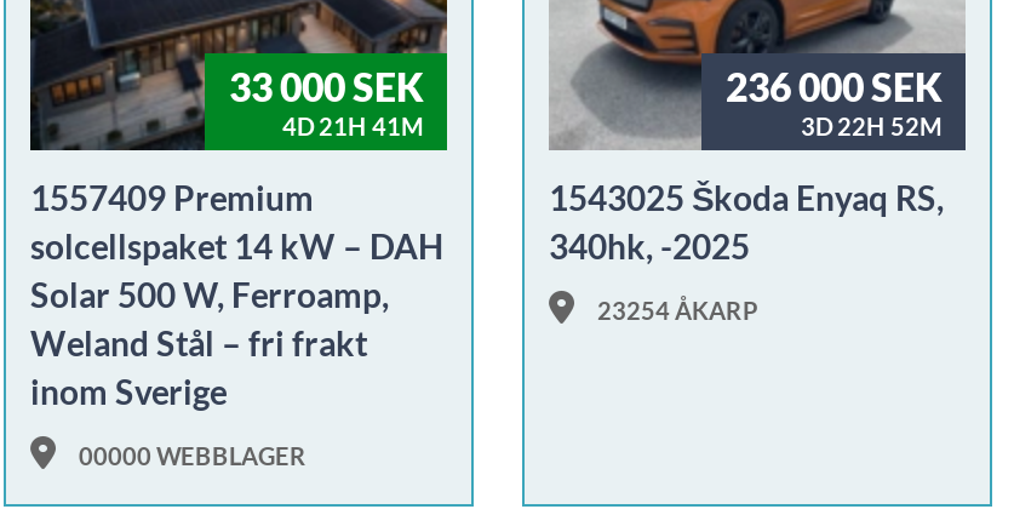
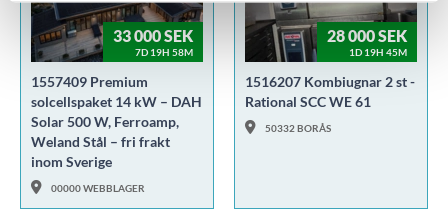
[726,63,941,141] 236 000 SEK | 3D 22H 52M -> [327,26,407,58] 28 000 SEK | 1D 19H 45M
[282,111,423,141] 4D 21H 41M -> [135,46,193,58] 7D 19H 58M
[549,177,944,267] 1543025 Škoda Enyaq RS, | 340hk, -2025 -> [245,73,415,110] 1516207 Kombiugnar 2 st - | Rational SCC WE 61
[592,296,757,325] 23254 ÅKARP -> [263,122,331,134] 50332 BORÅS

